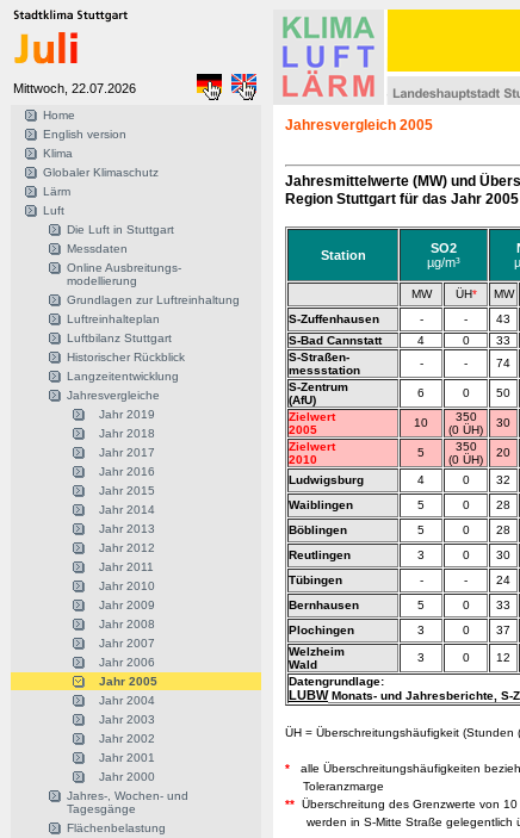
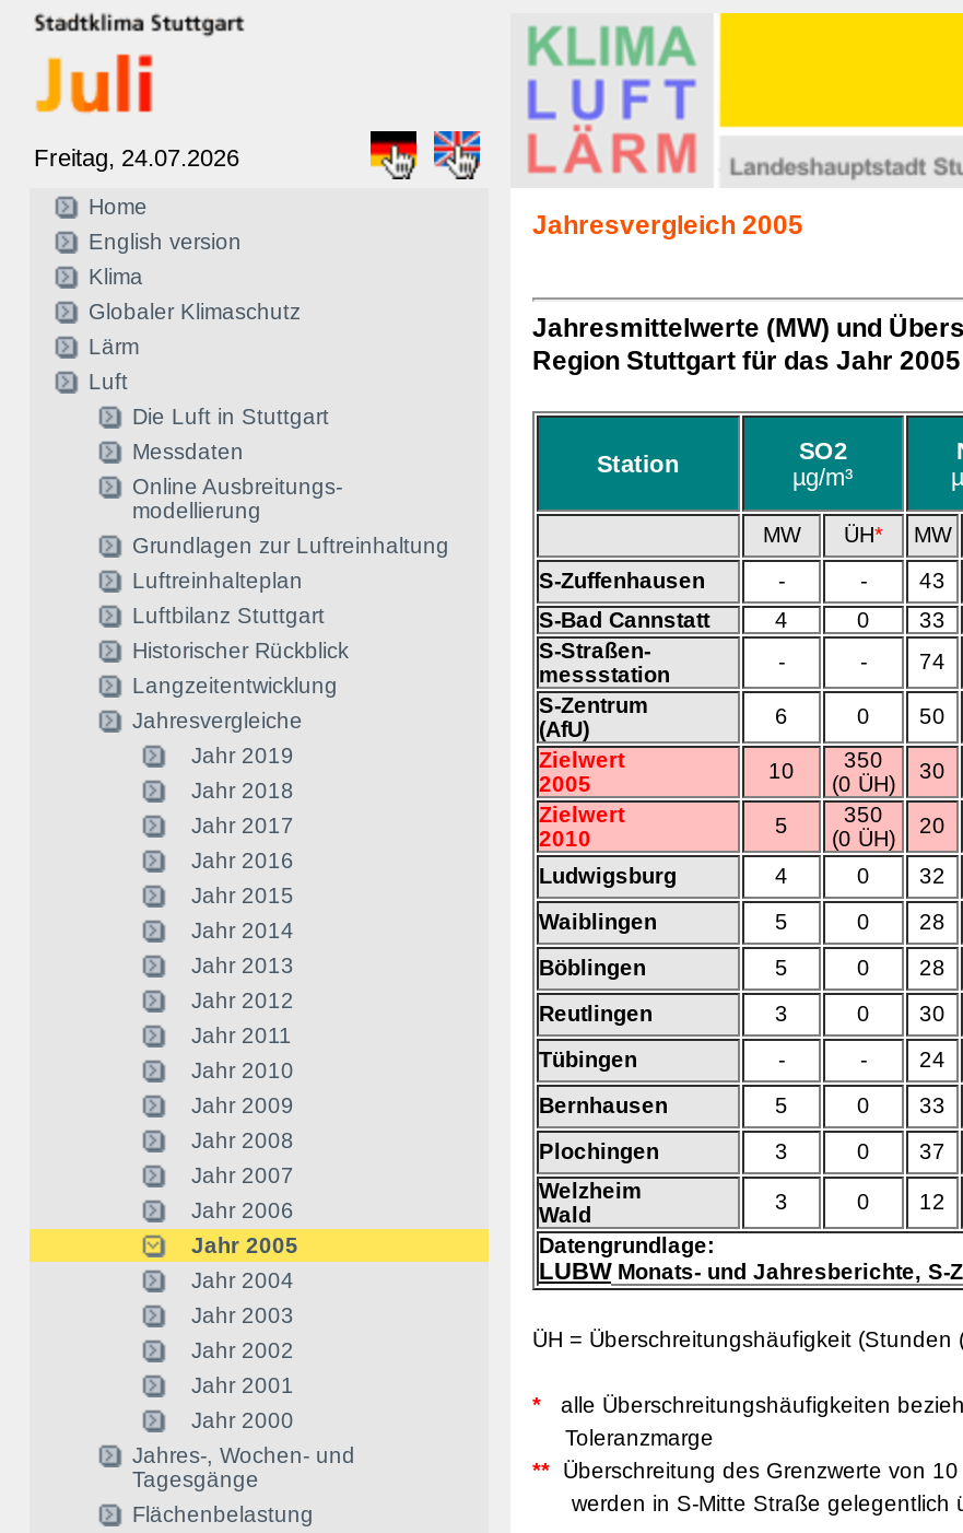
[13,81,136,95] Mittwoch, 22.07.2026 -> [34,144,239,171] Freitag, 24.07.2026

